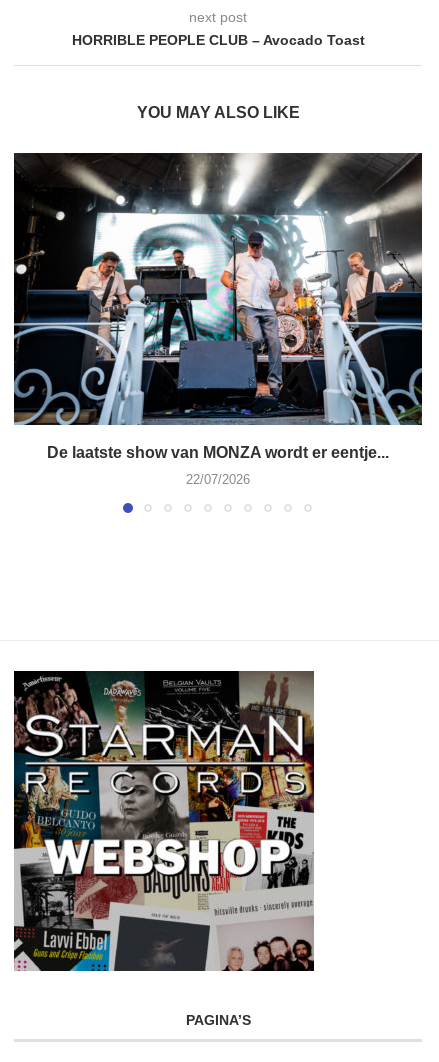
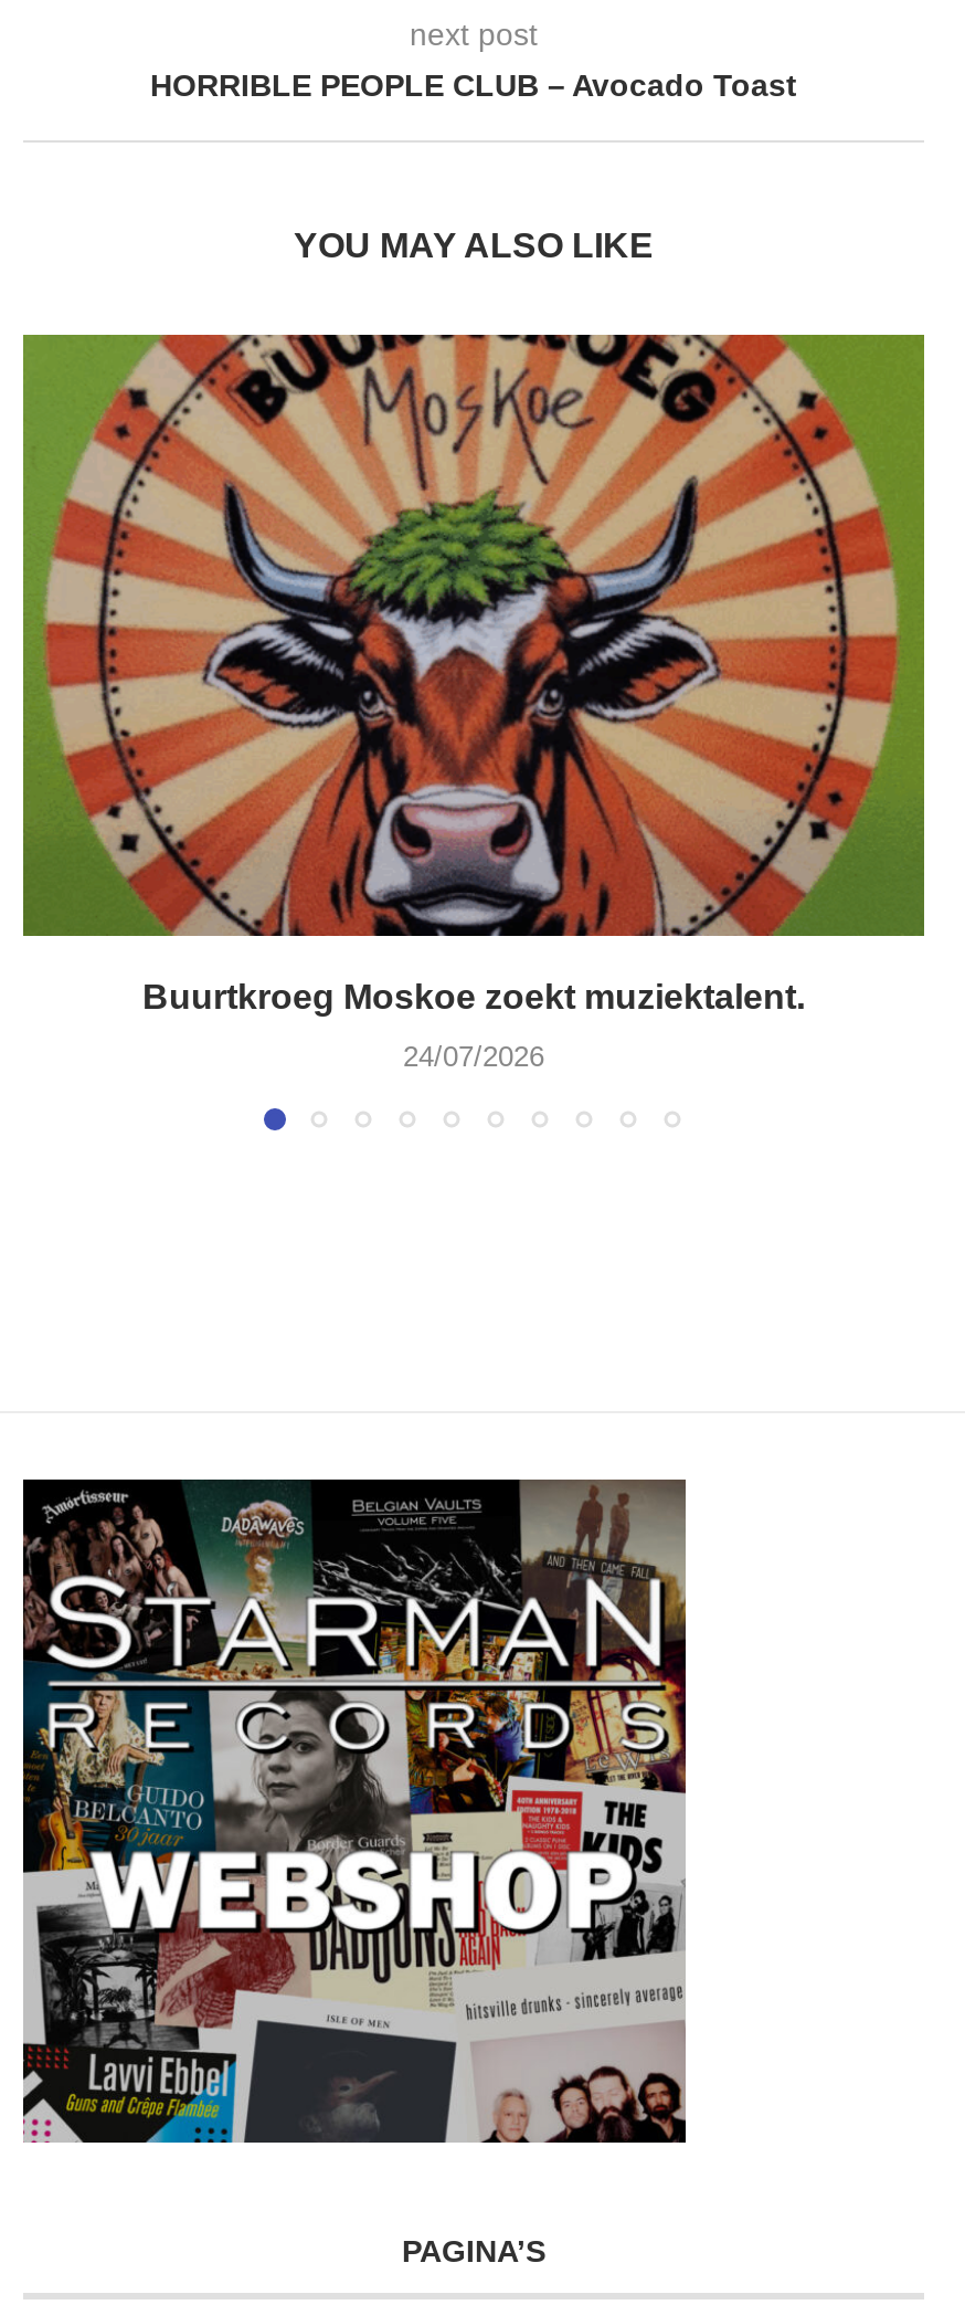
[13,152,423,461] [image] | De laatste show van MONZA wordt er eentje... -> [21,333,926,1015] [image] | Buurtkroeg Moskoe zoekt muziektalent.
[186,472,250,487] 22/07/2026 -> [403,1040,544,1073] 24/07/2026

